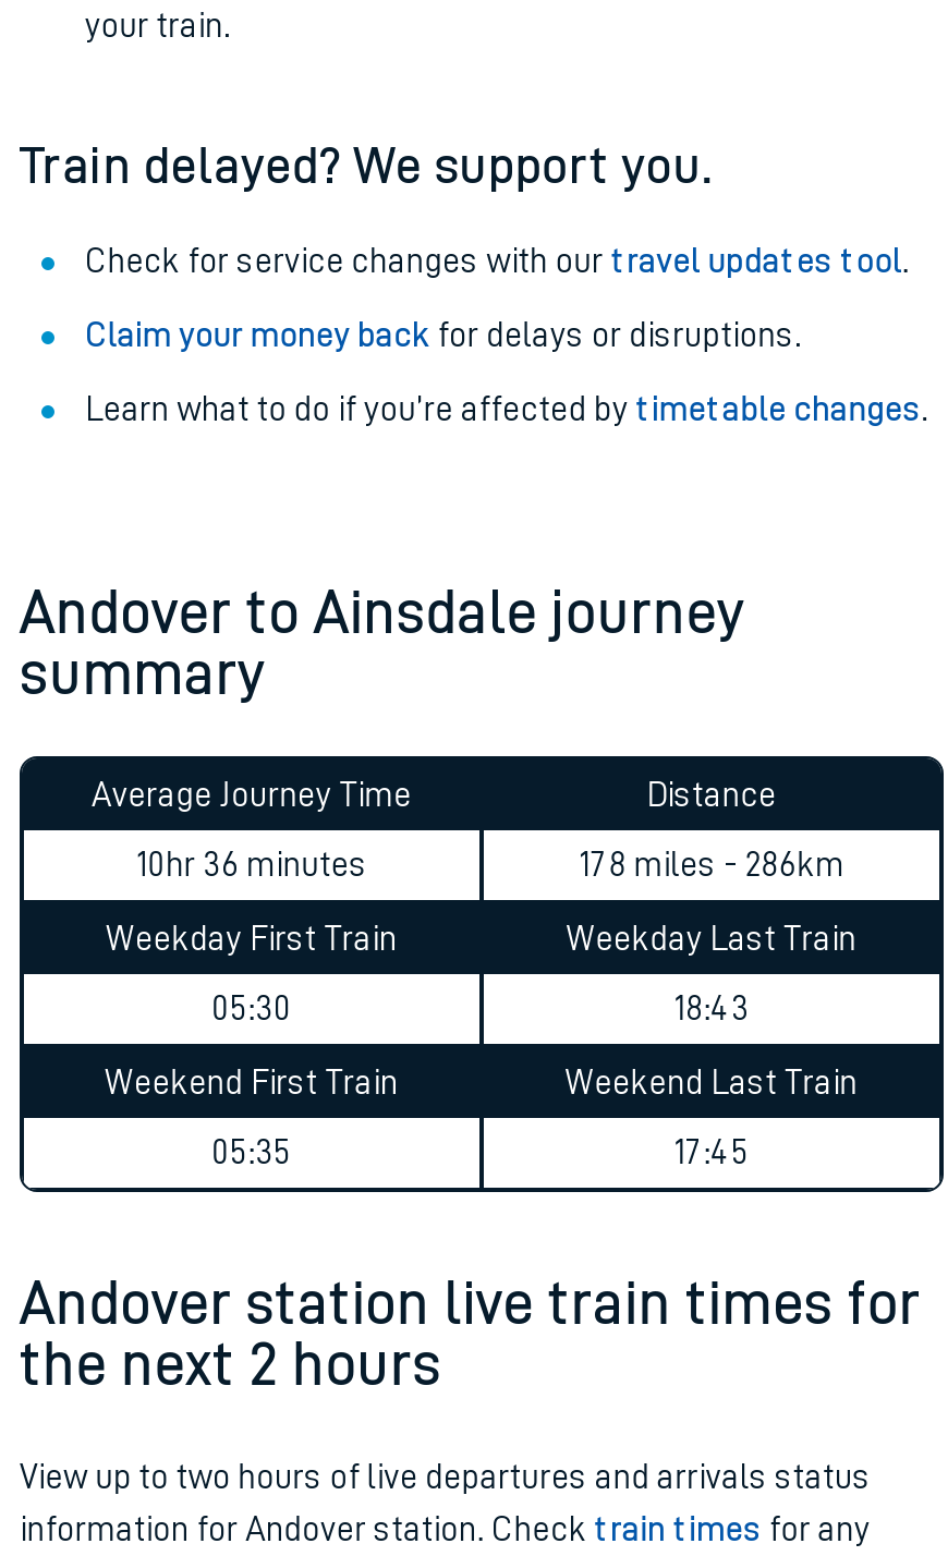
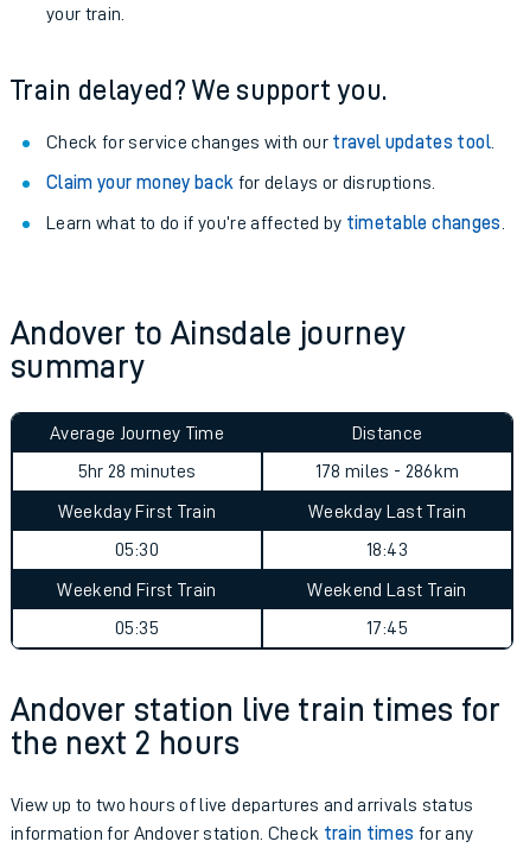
[136,848,367,883] 10hr 36 minutes -> [78,462,196,481] 5hr 28 minutes

